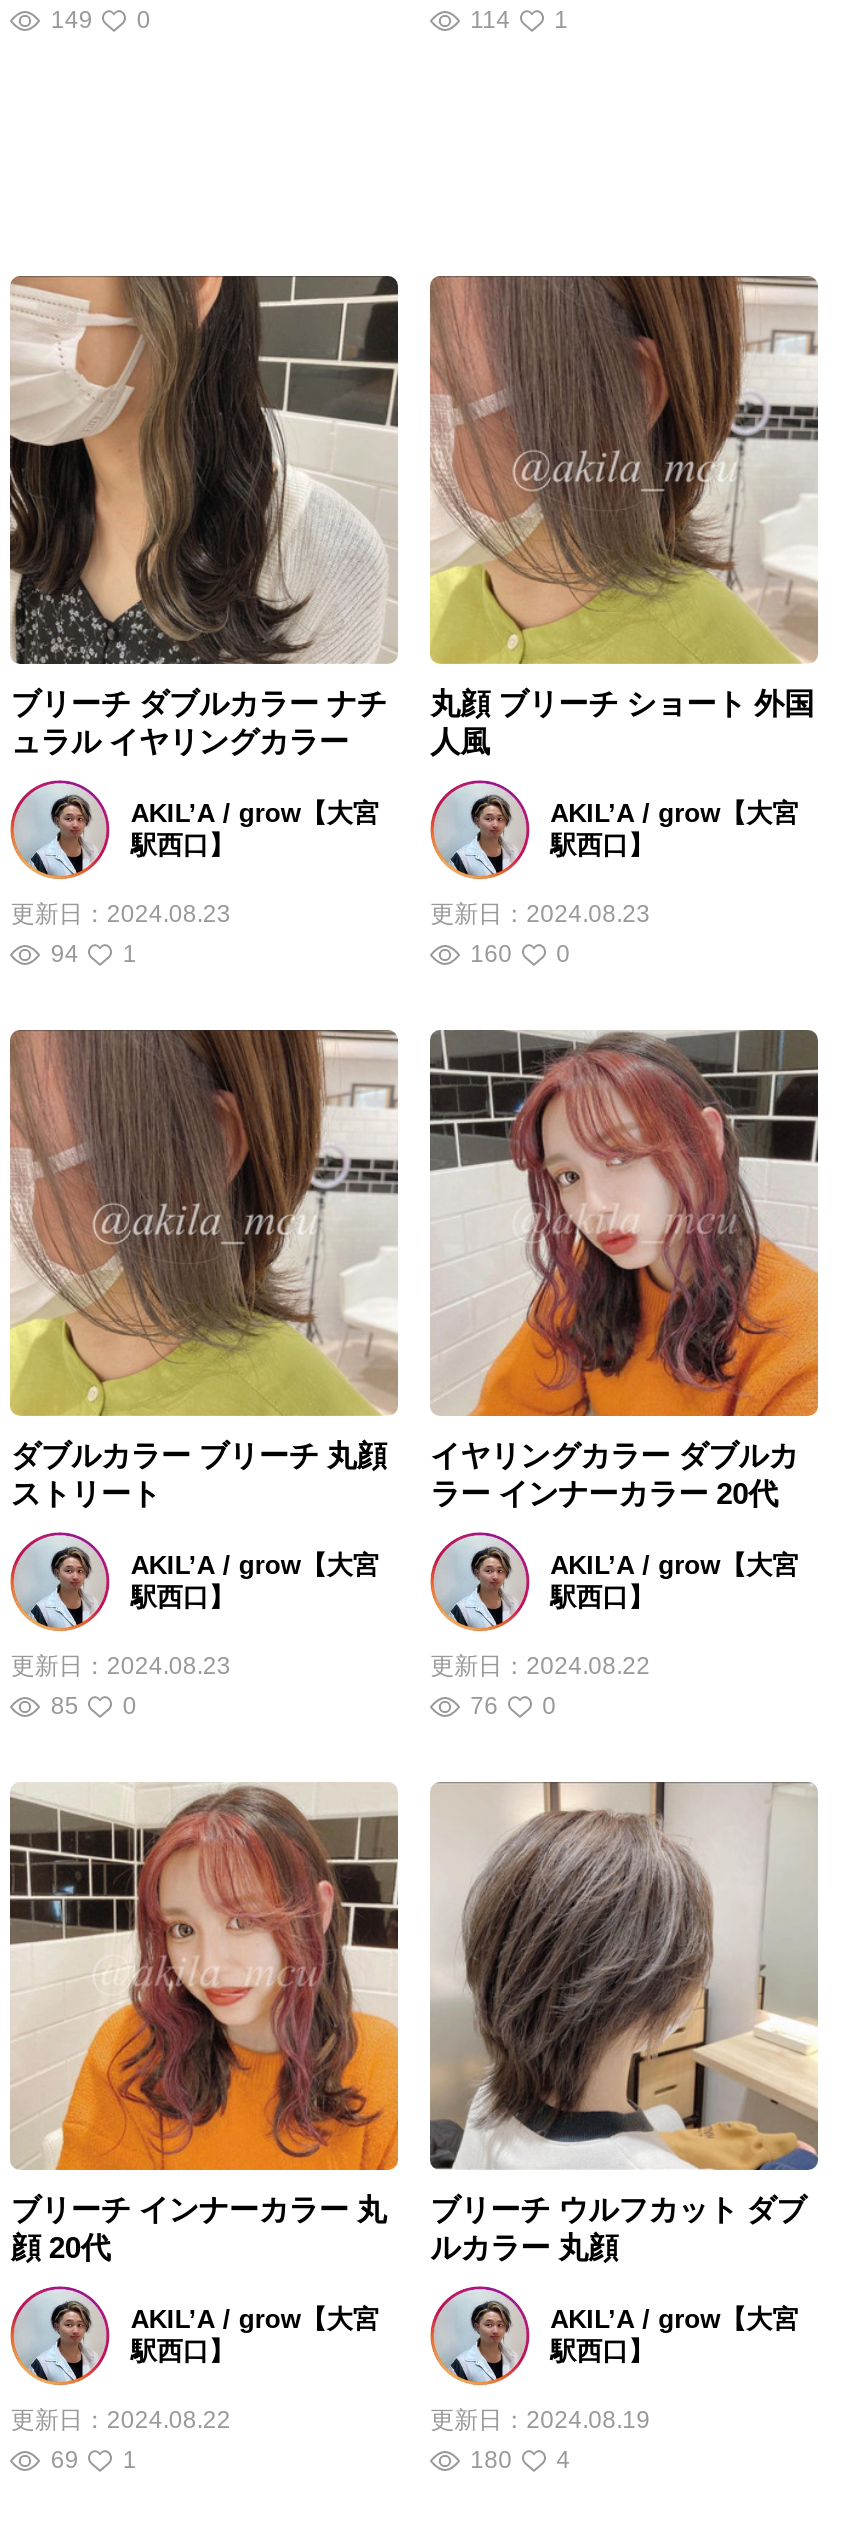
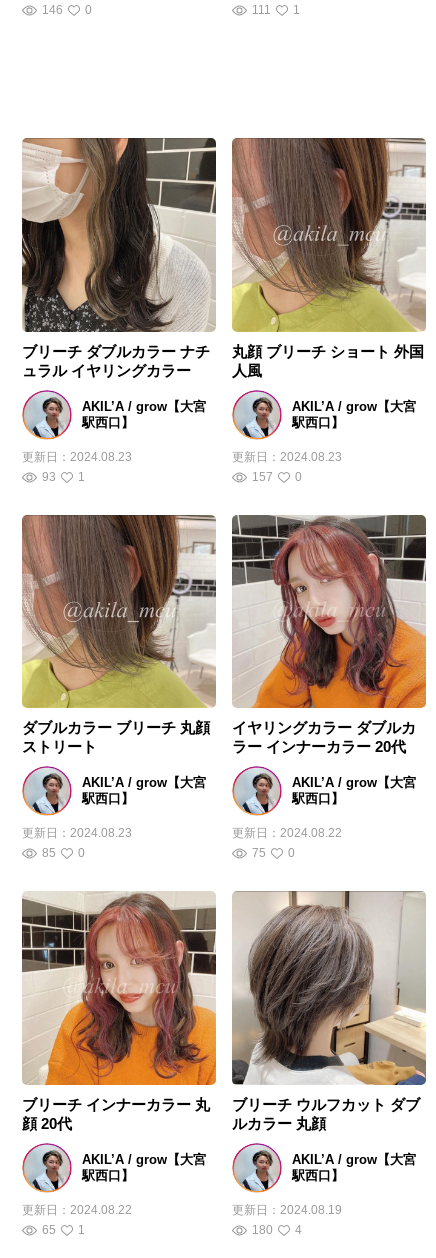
[51,6,151,34] 149 0 -> [42,3,92,17] 146 0
[470,6,568,34] 114 1 -> [252,3,300,17] 111 1
[51,939,137,967] 94 1 -> [42,470,85,484] 93 1
[470,939,570,967] 160 0 -> [252,470,302,484] 157 0
[470,1692,556,1720] 76 0 -> [252,846,295,860] 75 0
[51,2445,137,2473] 69 1 -> [42,1223,85,1237] 65 1

